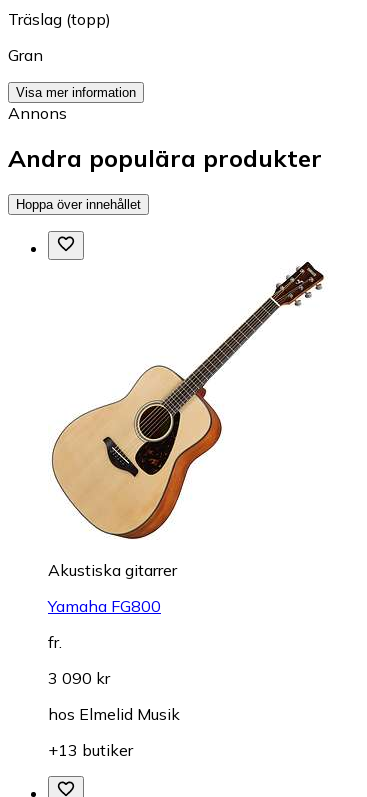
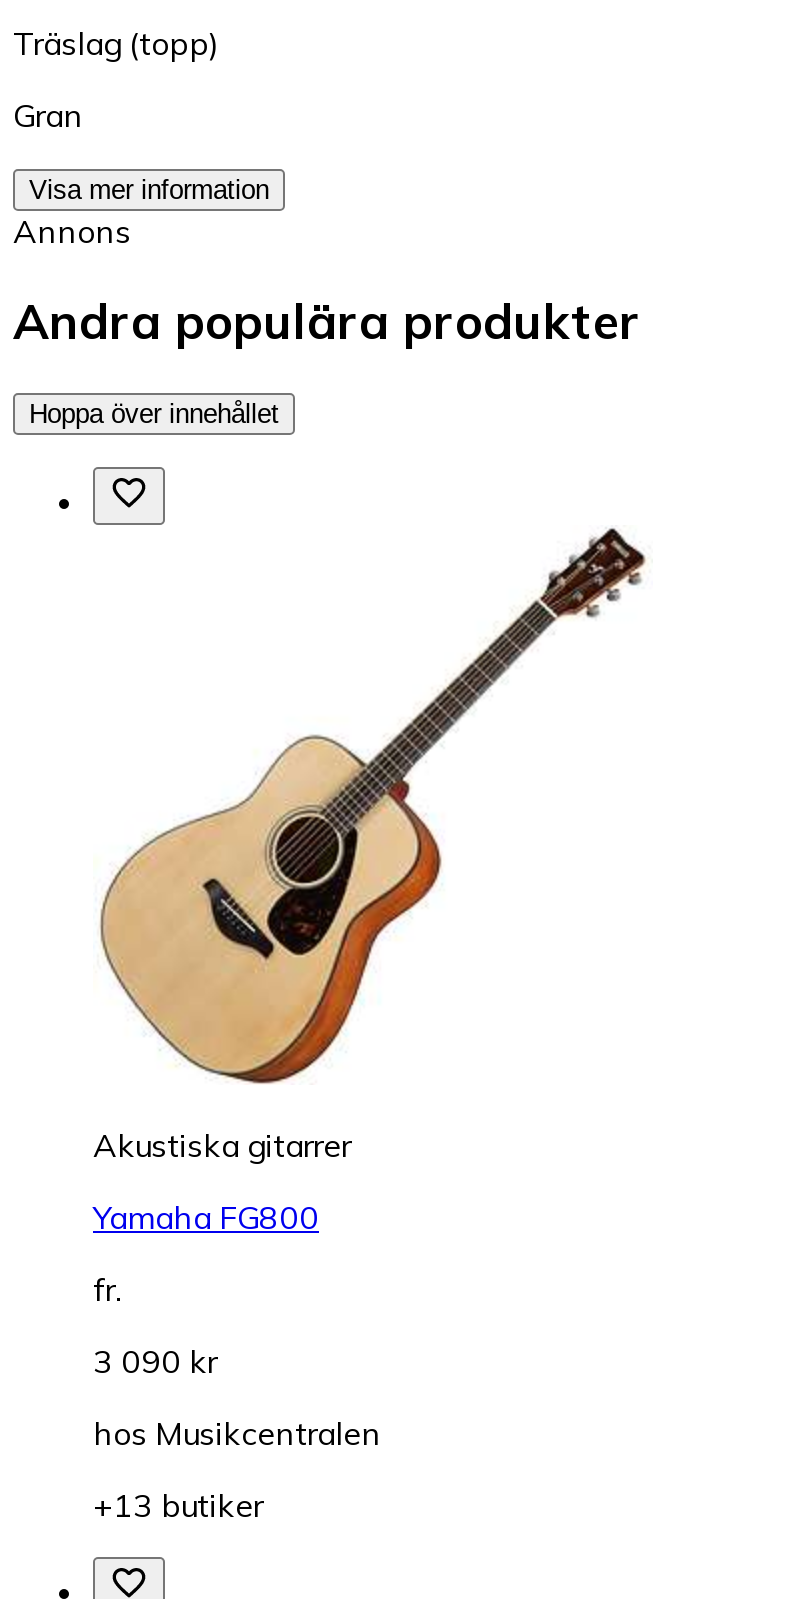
[48,704,180,724] hos Elmelid Musik -> [93,1413,381,1453] hos Musikcentralen

